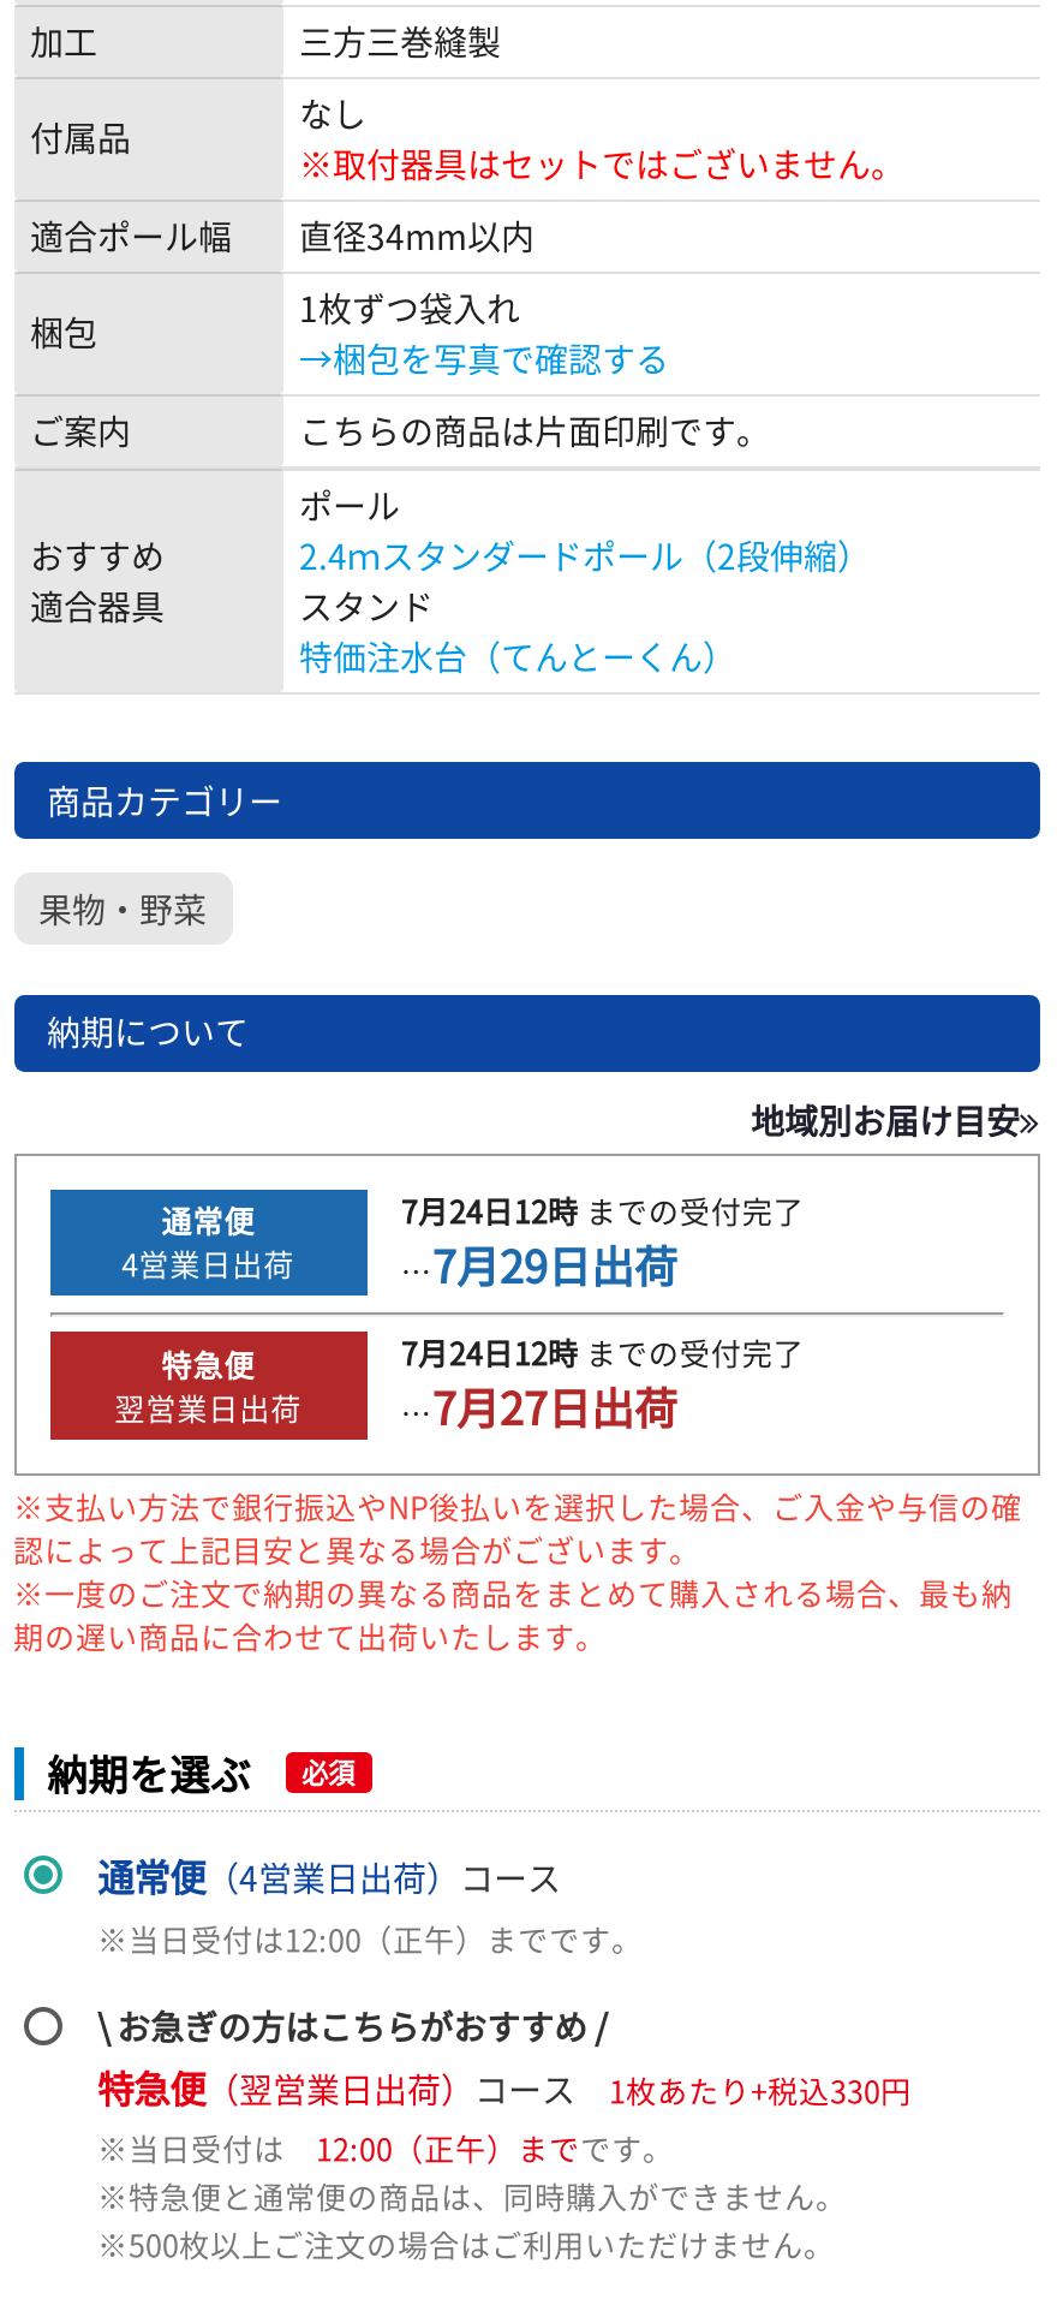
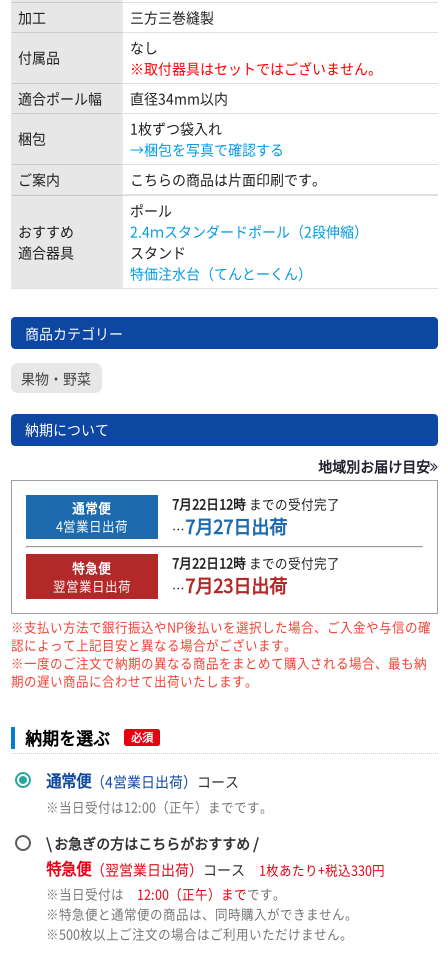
[401,1187,804,1233] 7月24日12時までの受付完了 -> [172,494,340,513] 7月22日12時までの受付完了
[401,1233,677,1297] …7月29日出荷 -> [172,513,287,540] …7月27日出荷
[401,1330,804,1376] 7月24日12時までの受付完了 -> [172,553,340,572] 7月22日12時までの受付完了
[401,1376,677,1441] …7月27日出荷 -> [172,572,287,599] …7月23日出荷

